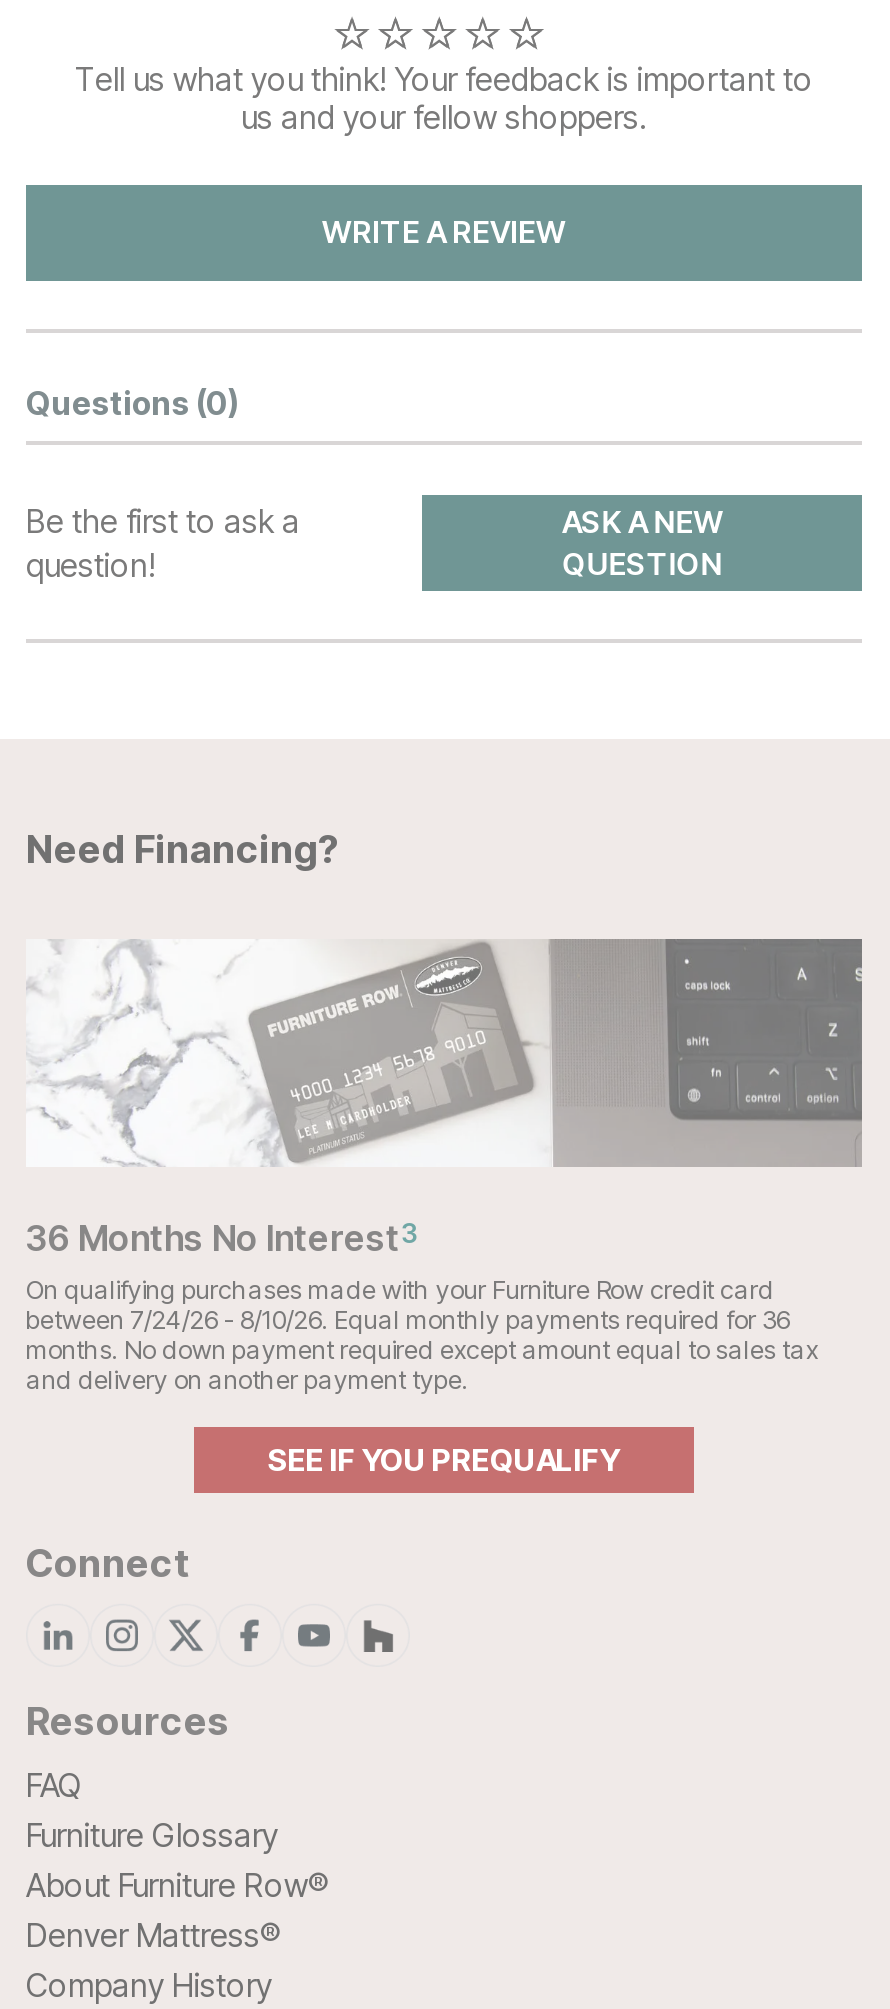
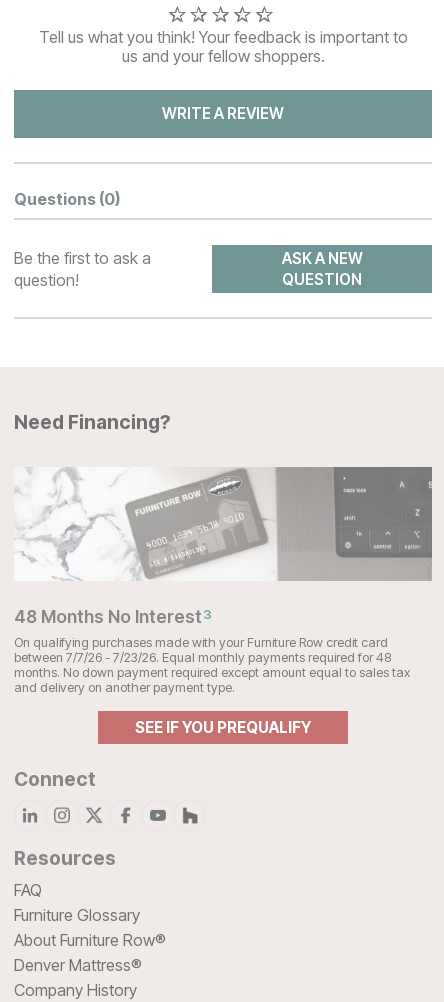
[26,1216,420,1258] 36 Months No Interest3 -> [14,605,212,626] 48 Months No Interest3
[26,1304,790,1334] between 7/24/26 - 8/10/26. Equal monthly payments required for 36 -> [14,649,391,664] between 7/7/26 - 7/23/26. Equal monthly payments required for 48

